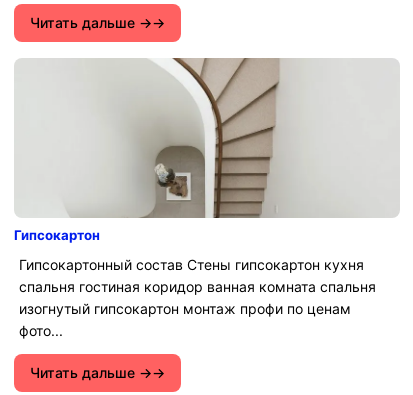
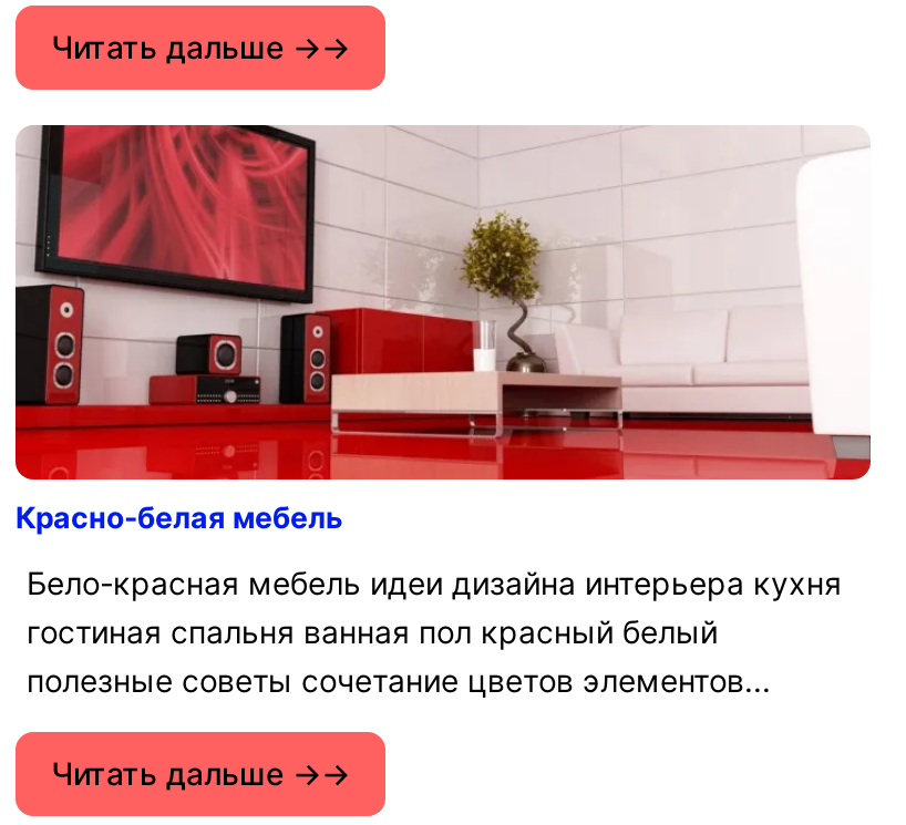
[14,58,400,243] [image] | Гипсокартон -> [13,123,873,534] [image] | Красно-белая мебель
[19,256,376,339] Гипсокартонный состав Стены гипсокартон кухня | спальня гостиная коридор ванная комната спальня | изогнутый гипсокартон монтаж профи по ценам | фото... -> [27,563,842,698] Бело-красная мебель идеи дизайна интерьера кухня | гостиная спальня ванная пол красный белый | полезные советы сочетание цветов элементов...

